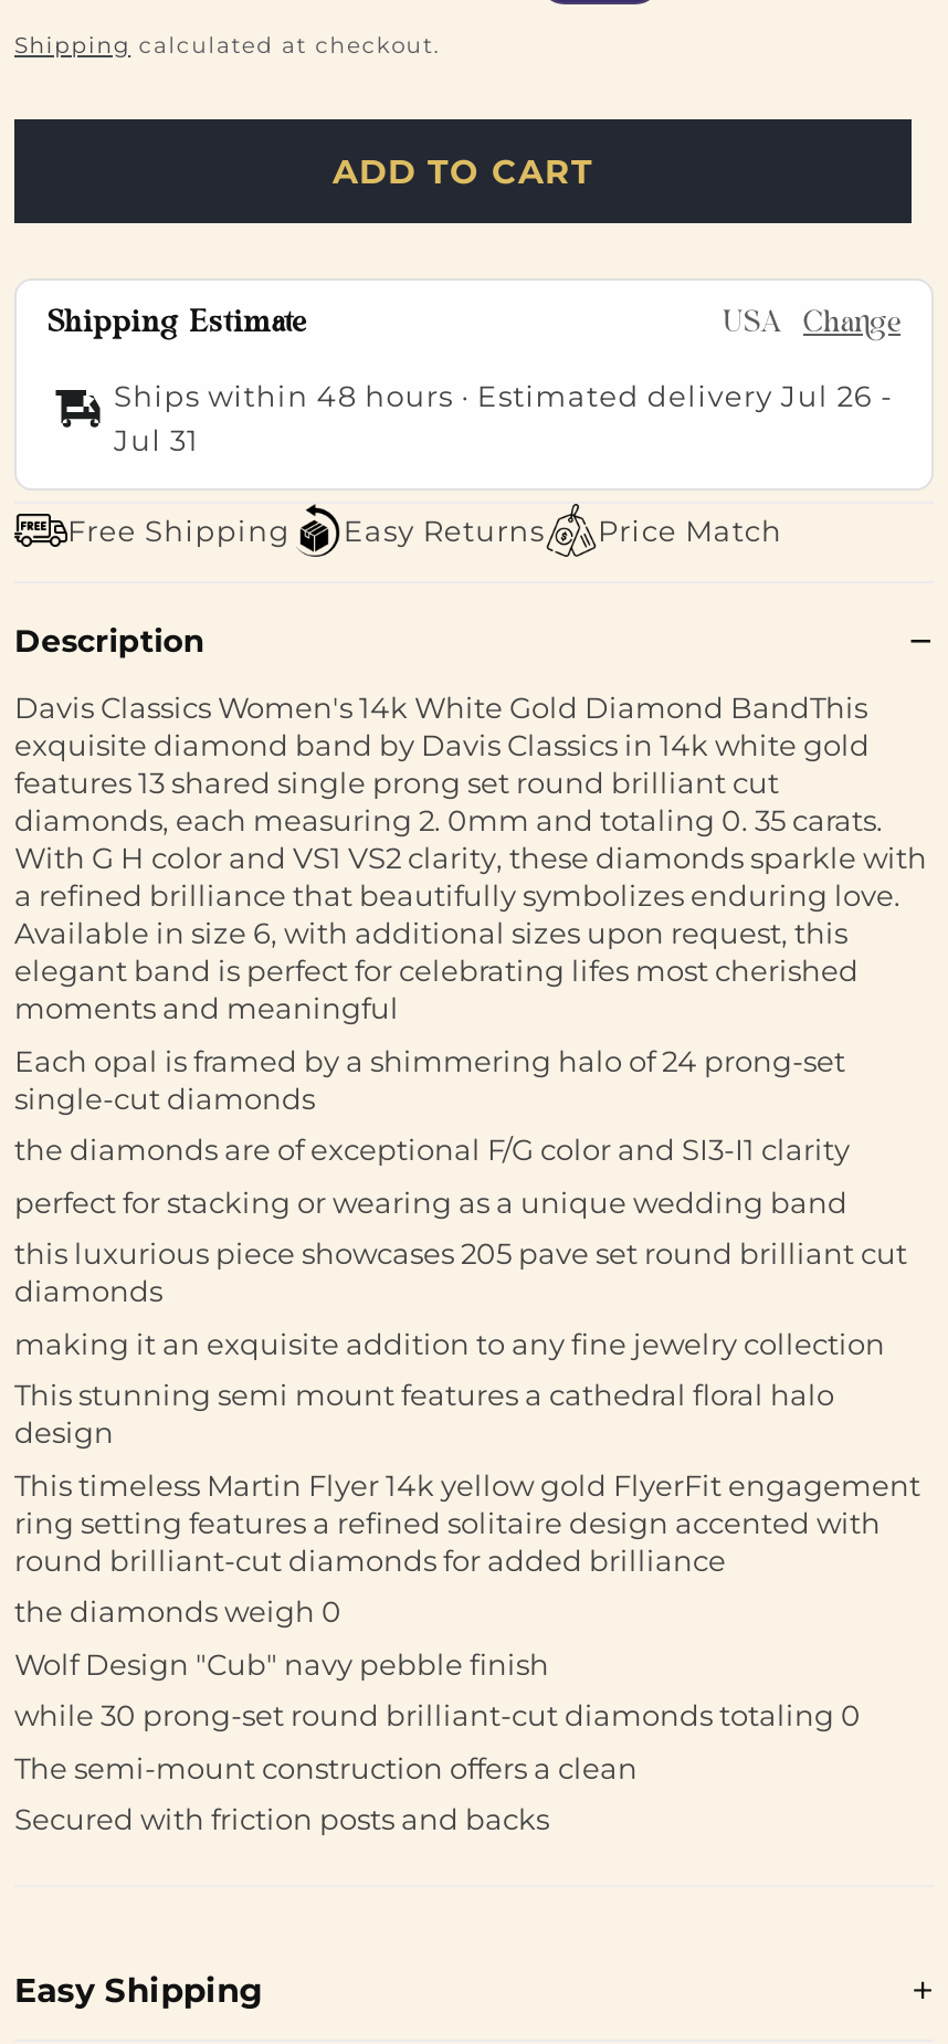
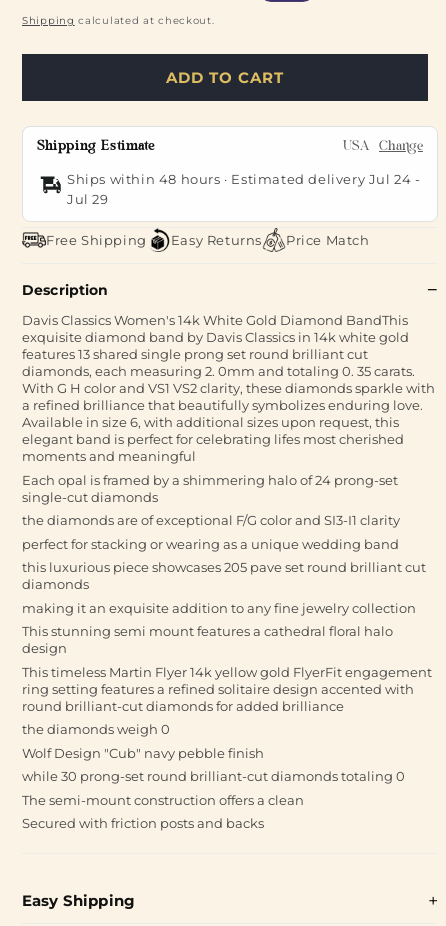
[114,378,893,413] Ships within 48 hours · Estimated delivery Jul 26 - -> [67,171,421,187] Ships within 48 hours · Estimated delivery Jul 24 -
[114,422,199,457] Jul 31 -> [67,191,109,207] Jul 29

